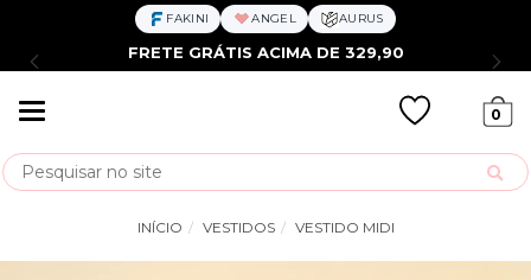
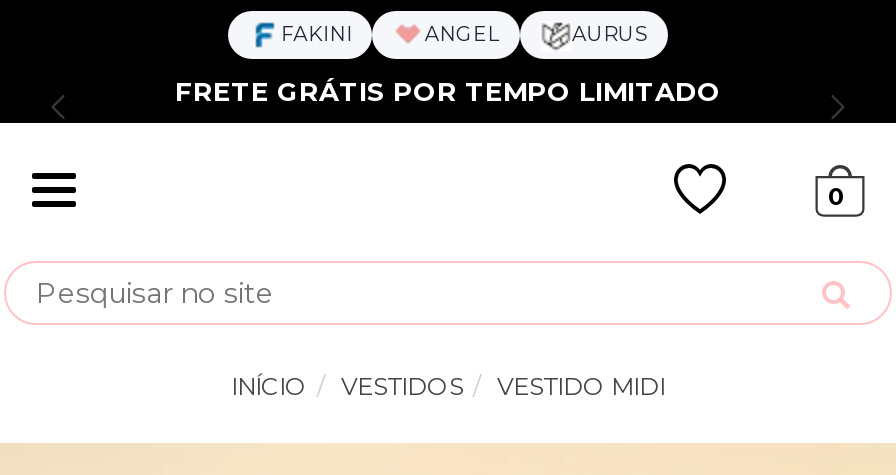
[127,43,404,62] FRETE GRÁTIS ACIMA DE 329,90 -> [175,75,721,107] FRETE GRÁTIS POR TEMPO LIMITADO

